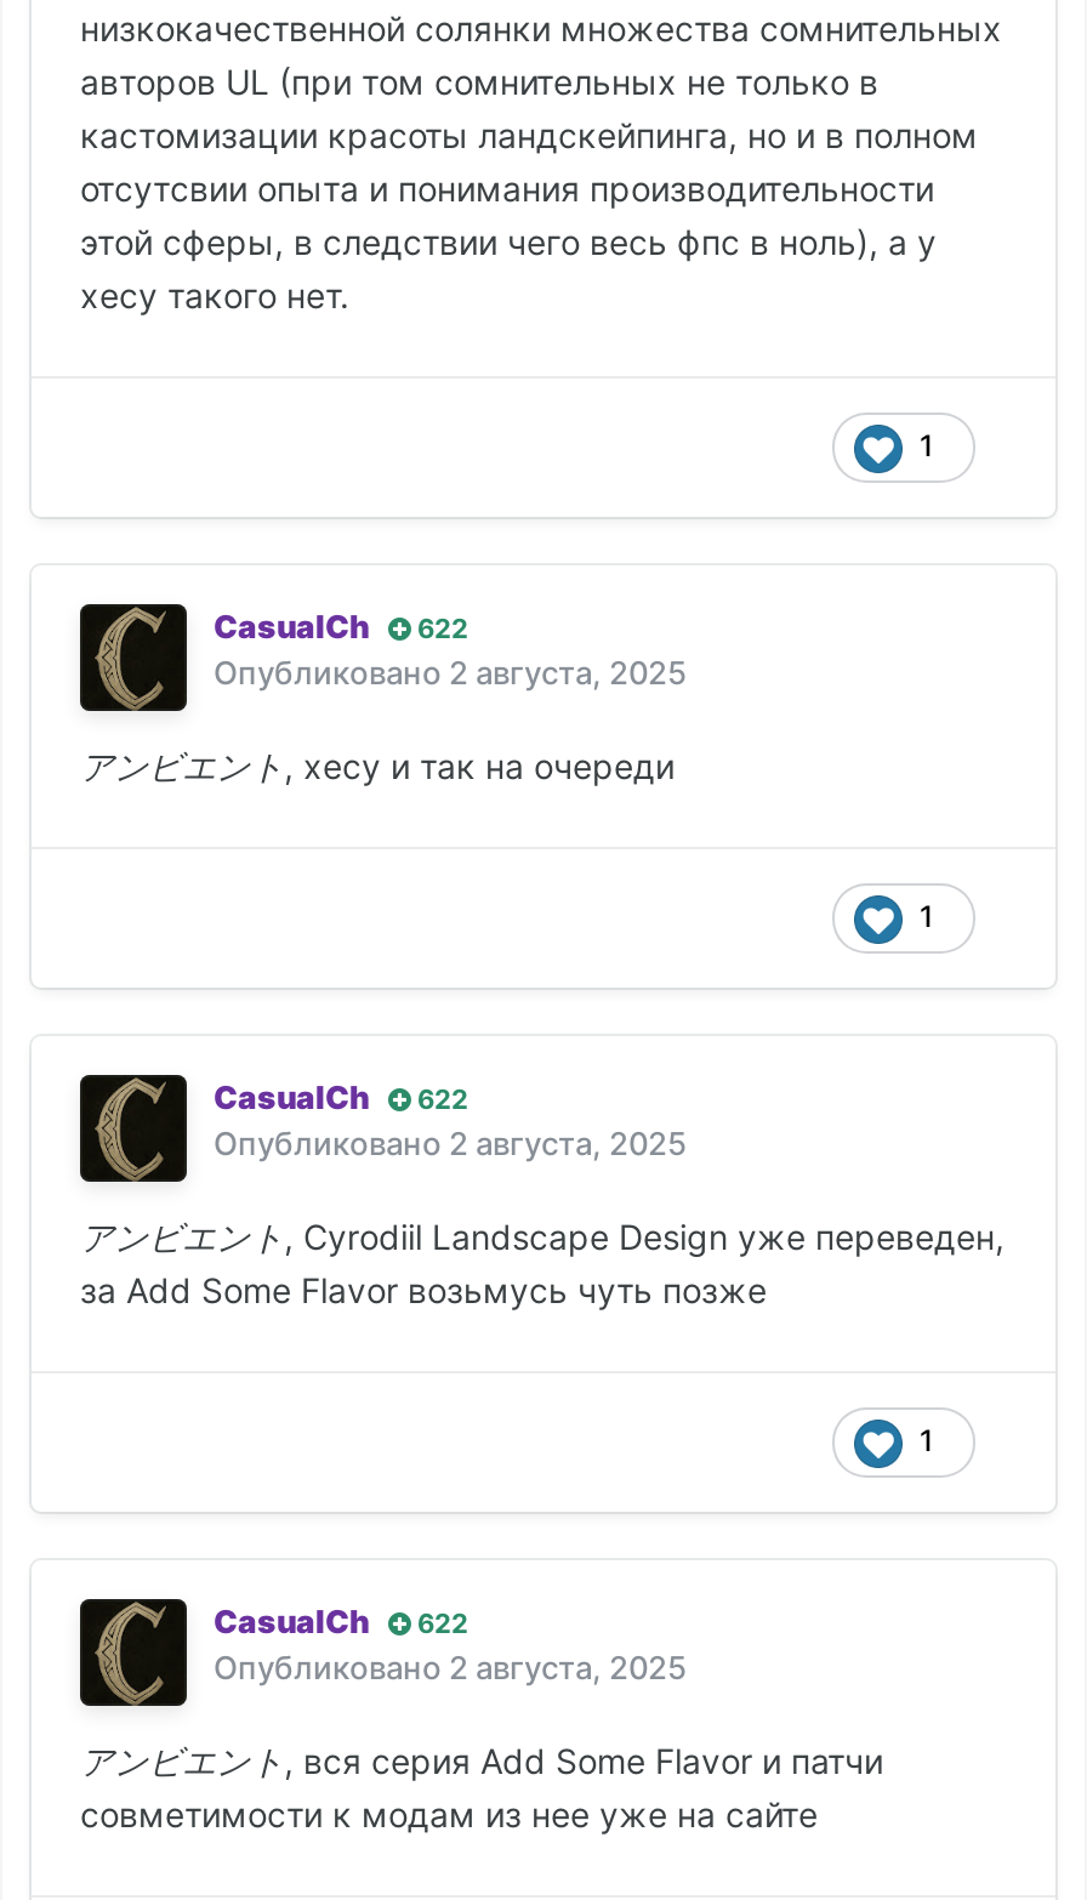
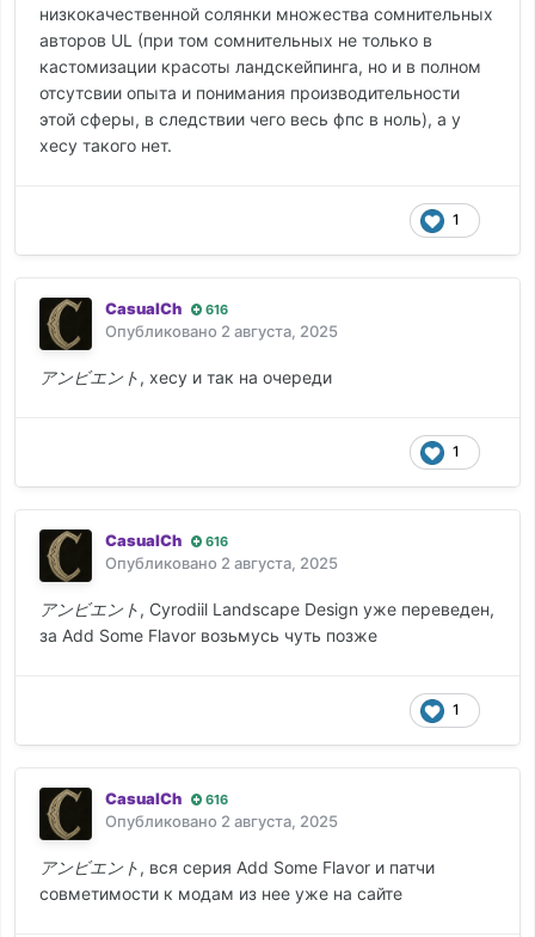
[214,607,468,646] CasualCh 622 -> [105,299,228,318] CasualCh 616
[214,1078,468,1117] CasualCh 622 -> [105,531,228,550] CasualCh 616
[214,1602,468,1641] CasualCh 622 -> [105,789,228,808] CasualCh 616

